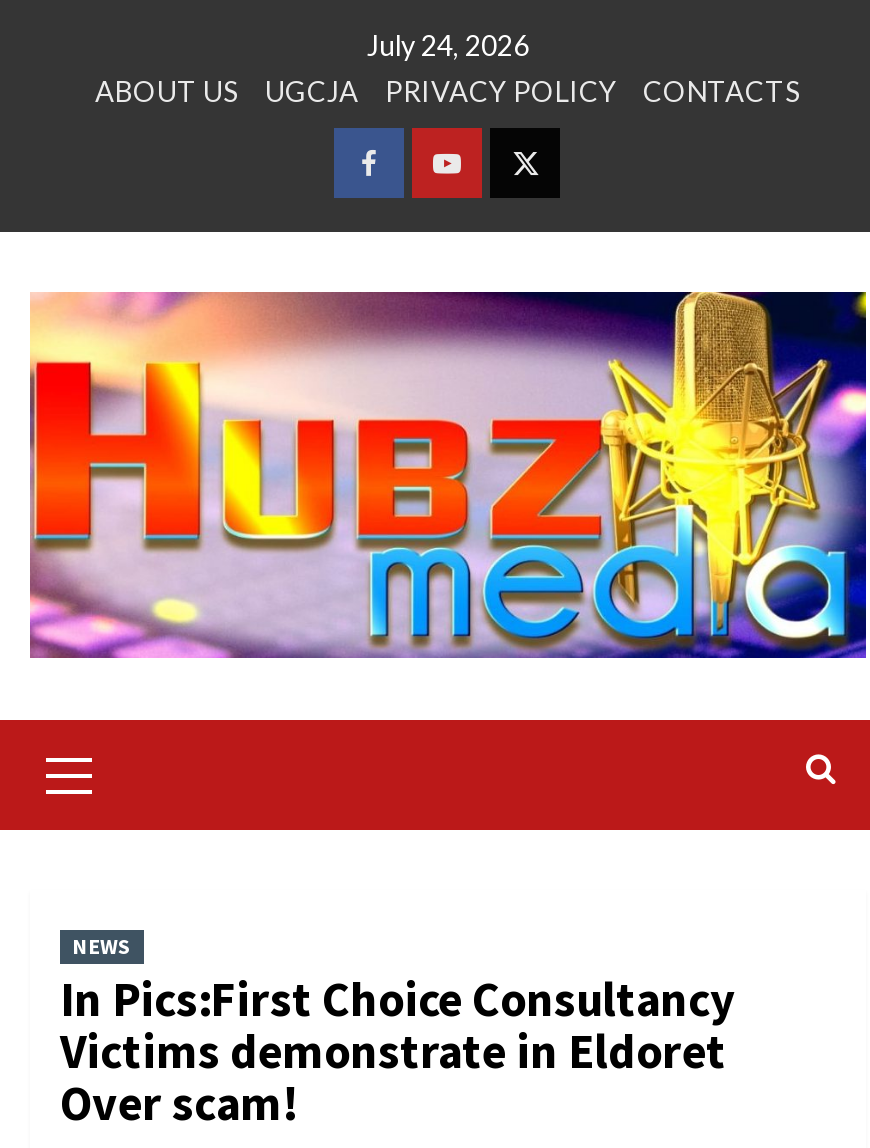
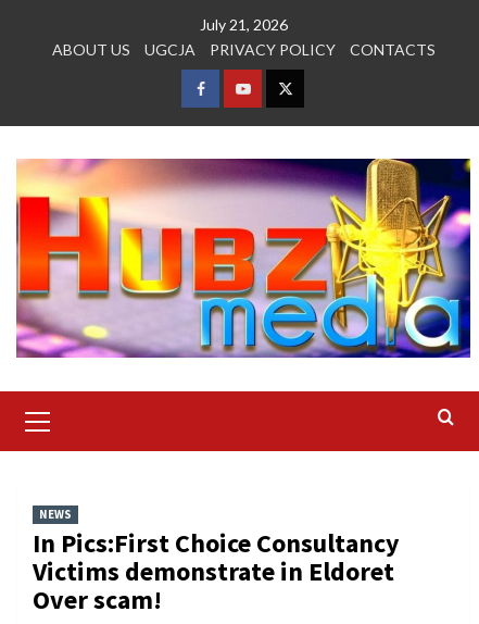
[367,28,529,62] July 24, 2026 -> [199,15,287,34] July 21, 2026

